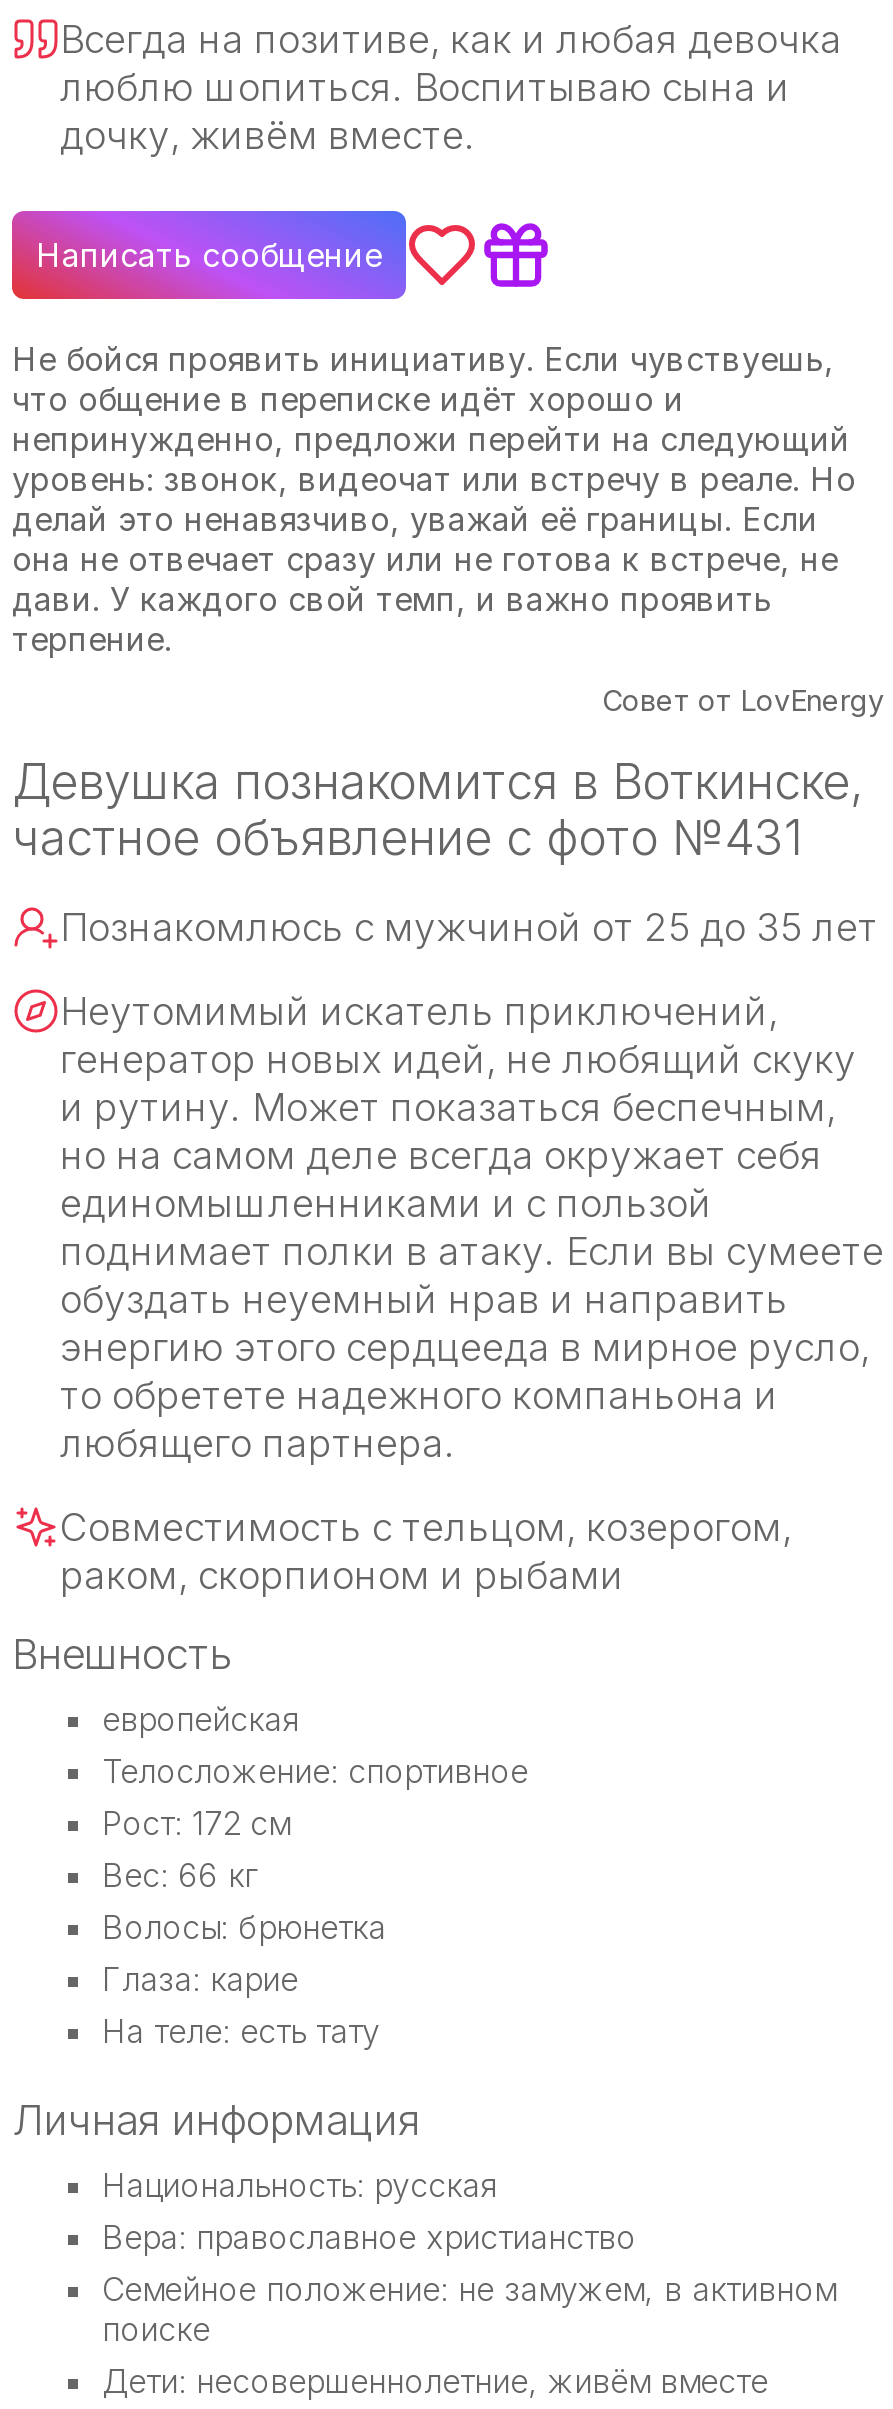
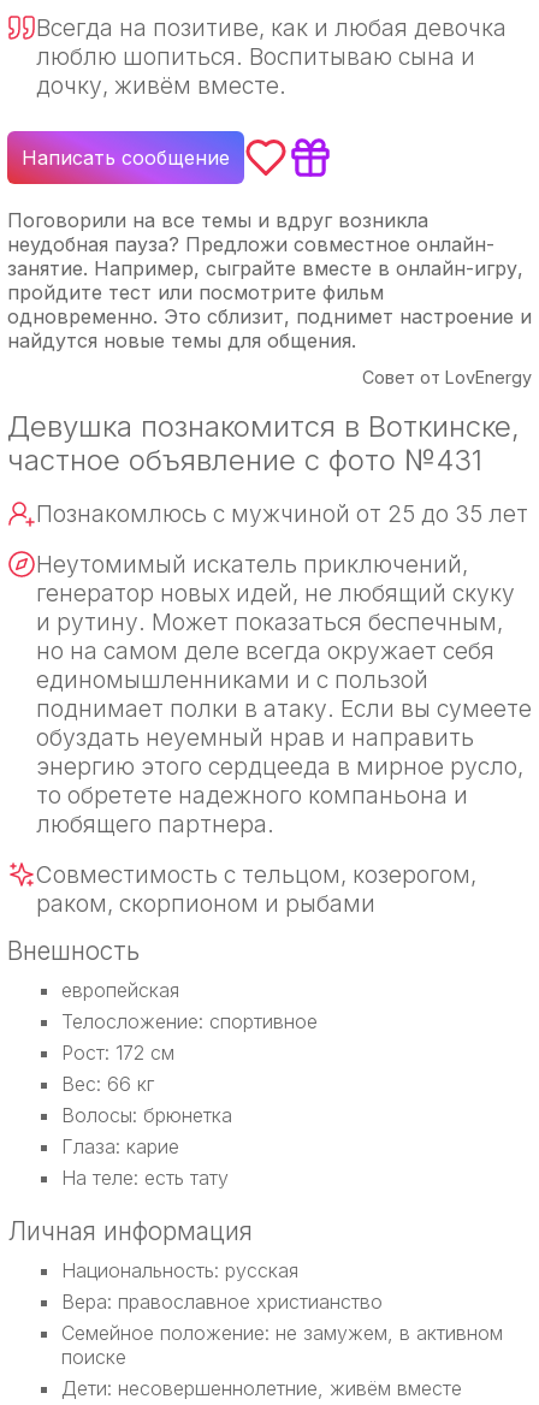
[12,339,856,659] Не бойся проявить инициативу. Если чувствуешь, | что общение в переписке идёт хорошо и | непринужденно, предложи перейти на следующий | уровень: звонок, видеочат или встречу в реале. Но | делай это ненавязчиво, уважай её границы. Если | она не отвечает сразу или не готова к встрече, не | дави. У каждого свой темп, и важно проявить | терпение. -> [7,208,532,352] Поговорили на все темы и вдруг возникла | неудобная пауза? Предложи совместное онлайн- | занятие. Например, сыграйте вместе в онлайн-игру, | пройдите тест или посмотрите фильм | одновременно. Это сблизит, поднимет настроение и | найдутся новые темы для общения.

